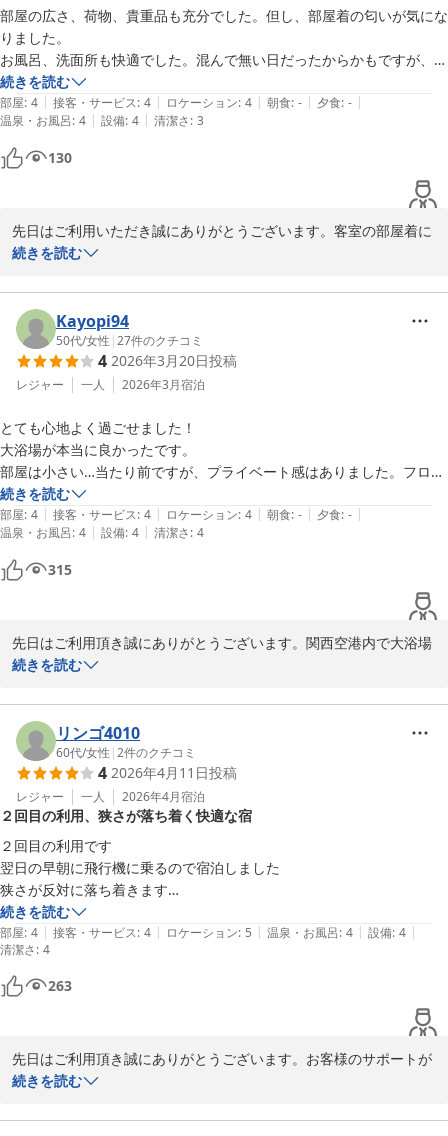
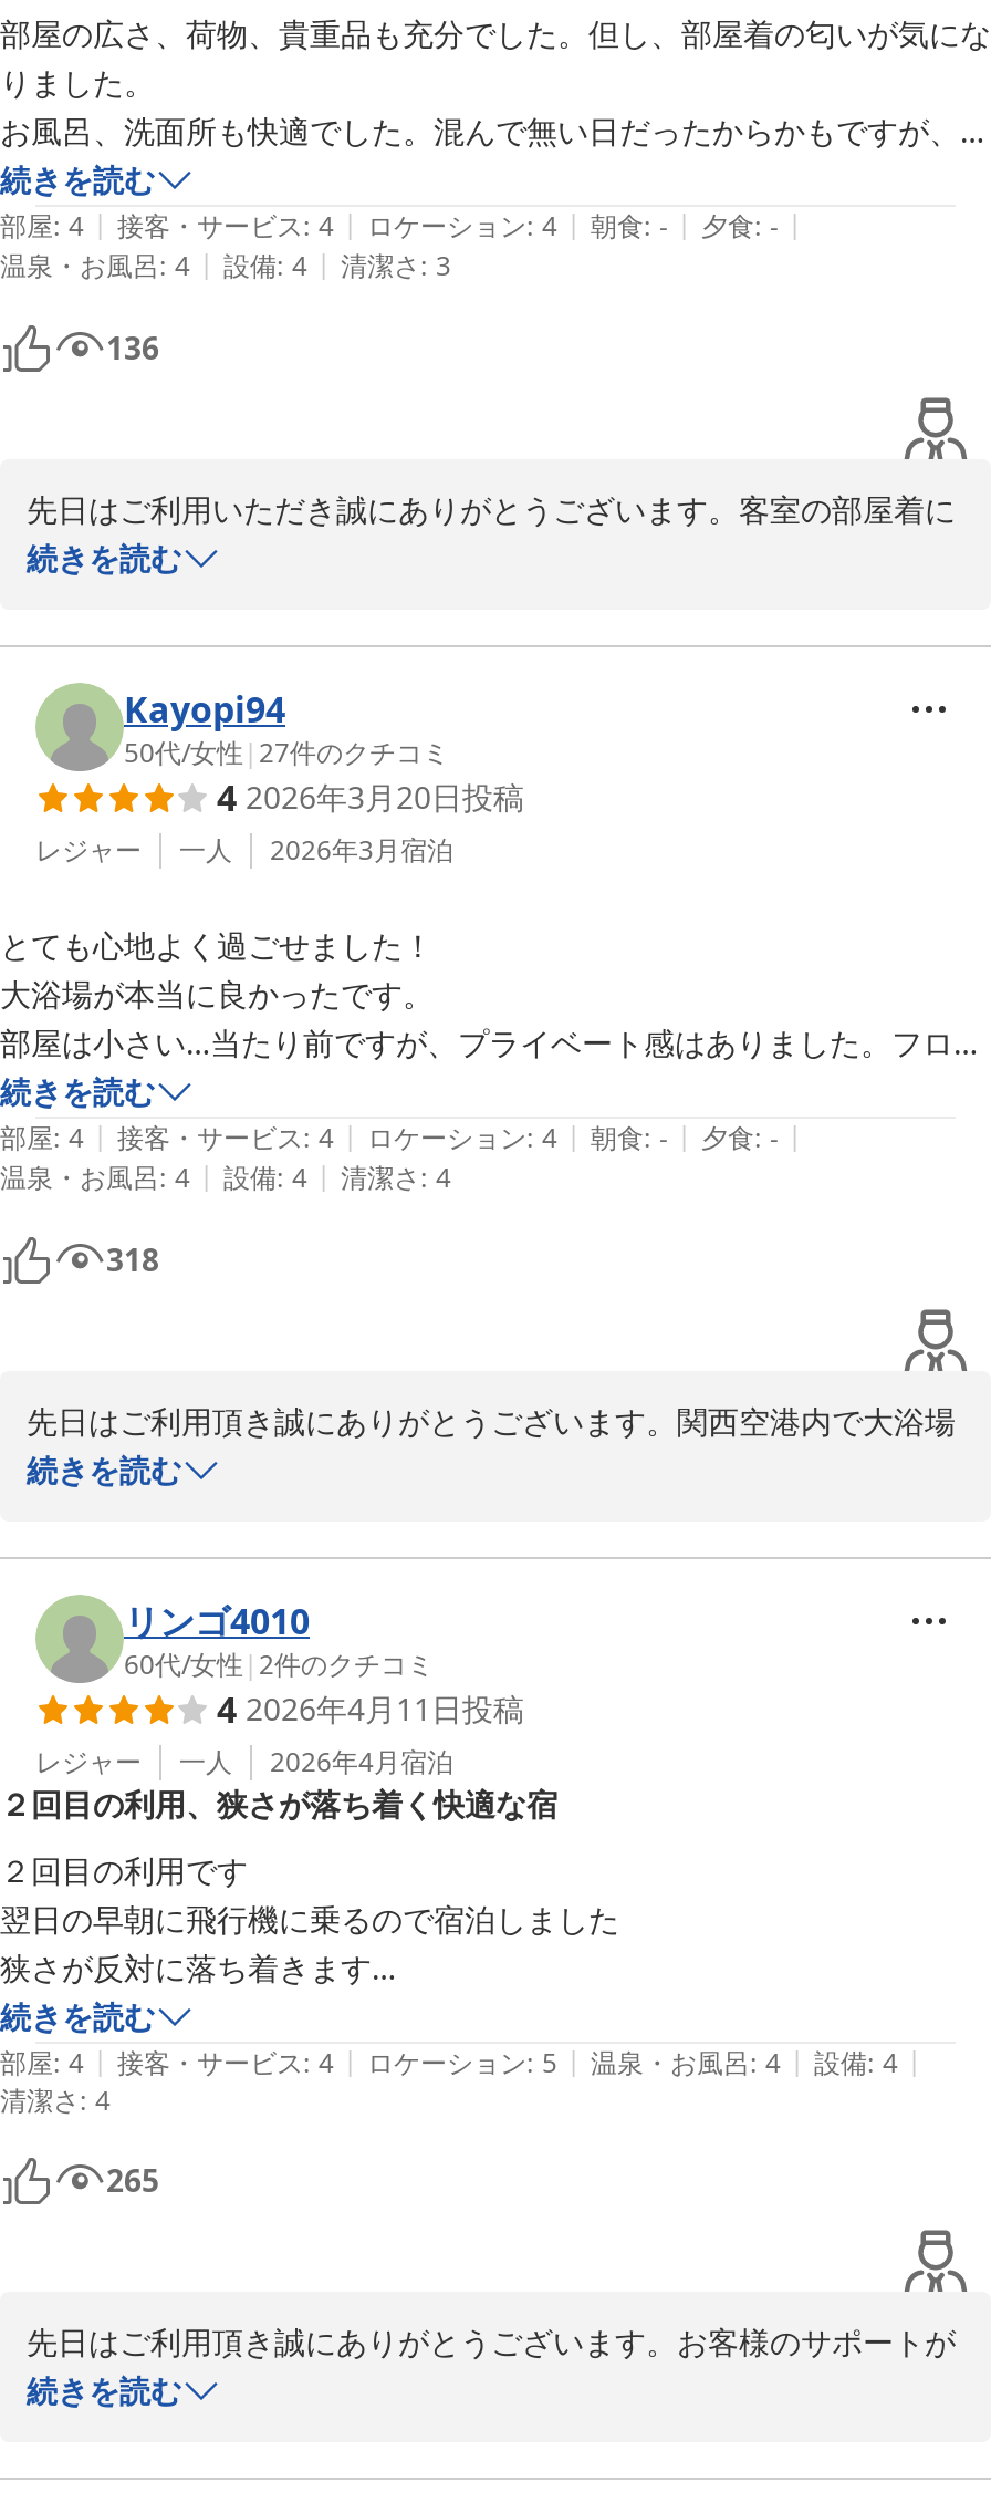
[48,148,72,167] 130 -> [106,326,159,368] 136
[48,560,72,579] 315 -> [106,1238,159,1280] 318
[48,976,72,995] 263 -> [106,2159,159,2201] 265

